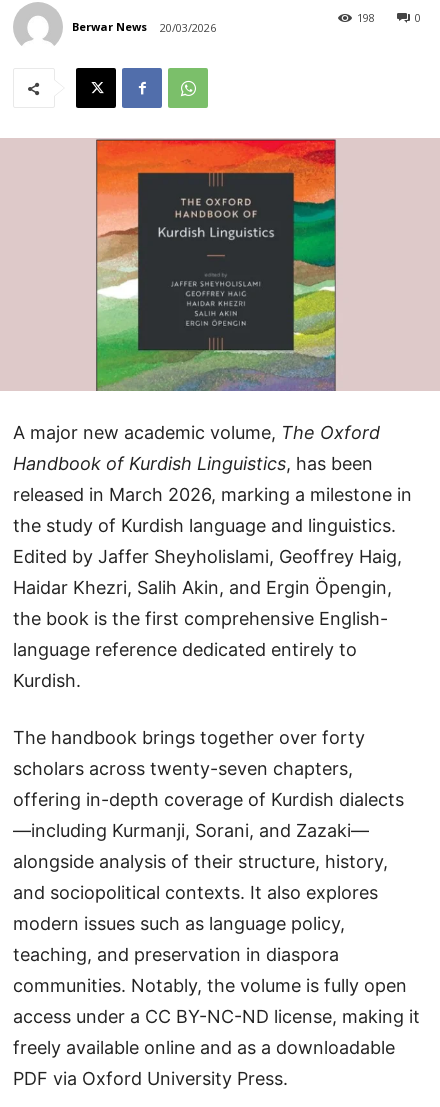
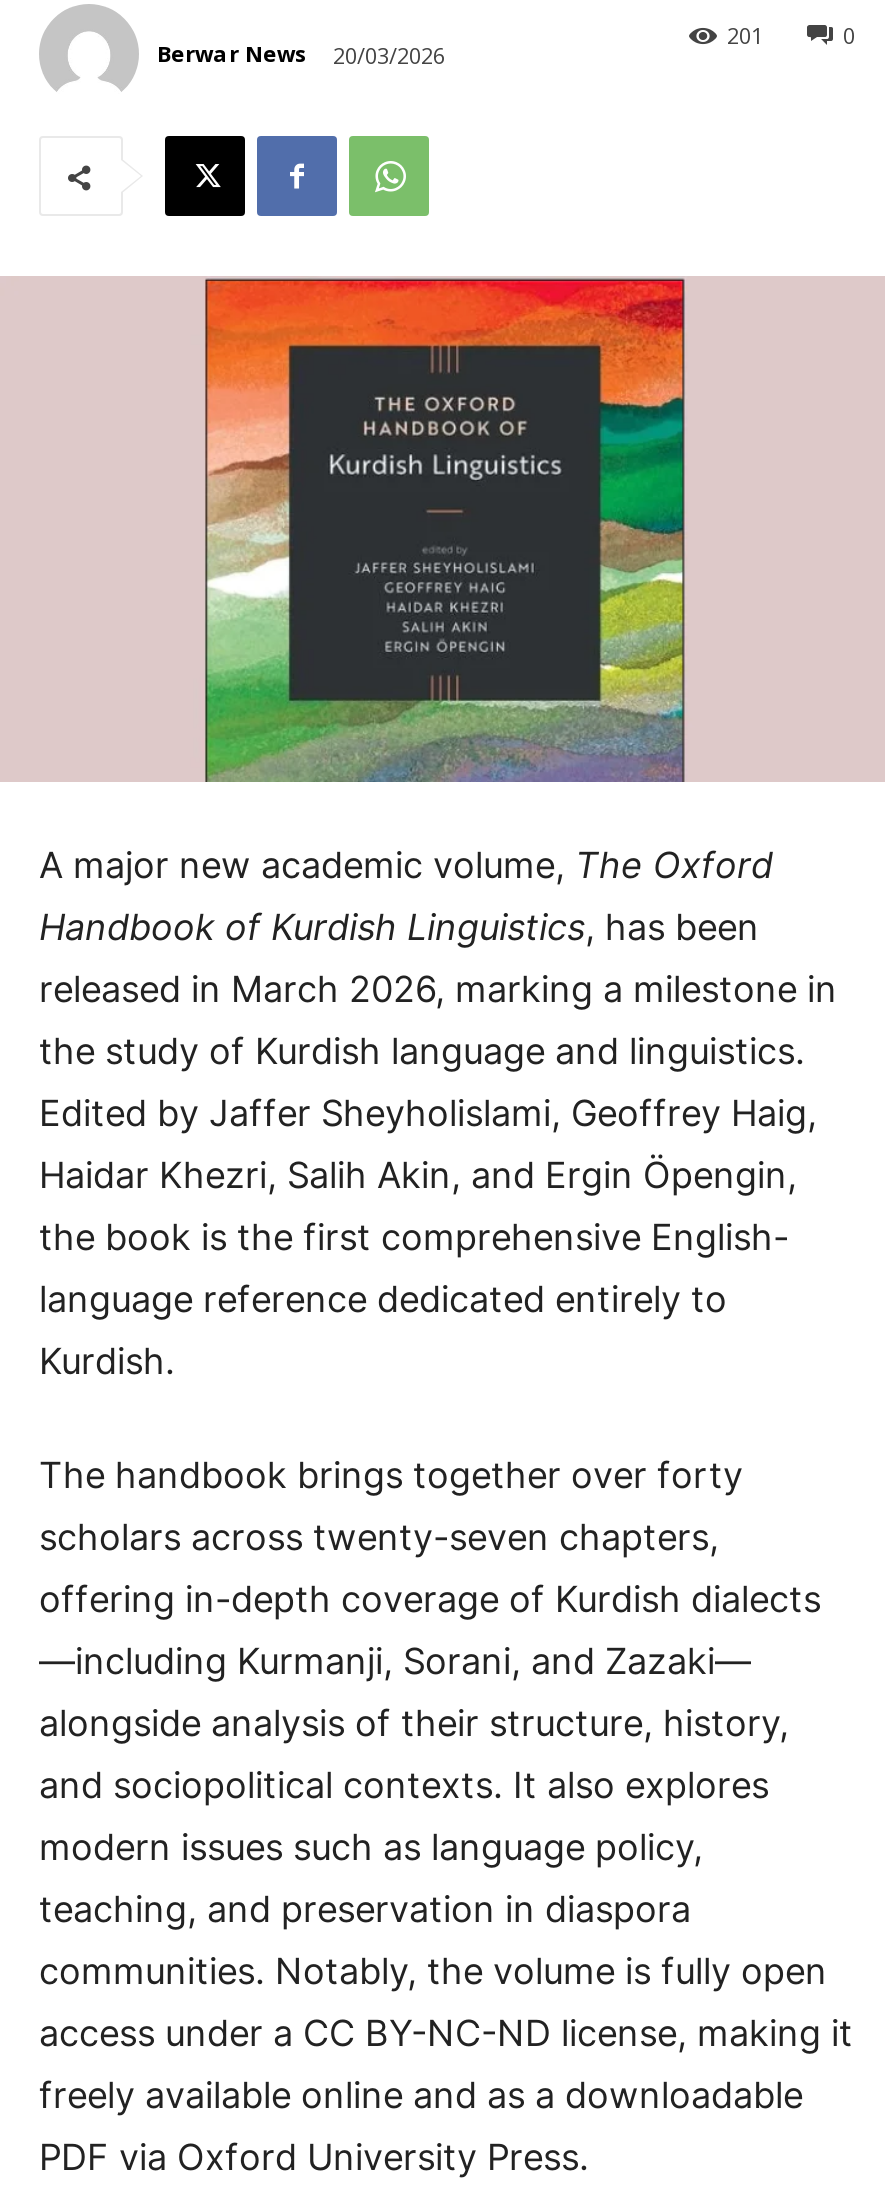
[357,10,375,25] 198 -> [727,20,763,50] 201

